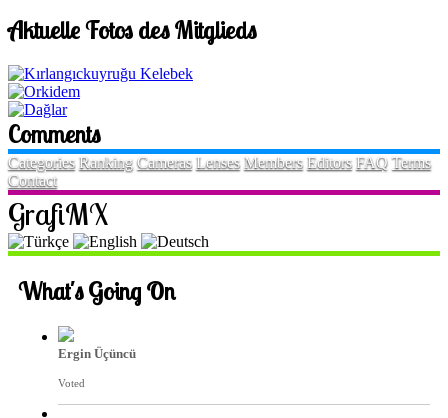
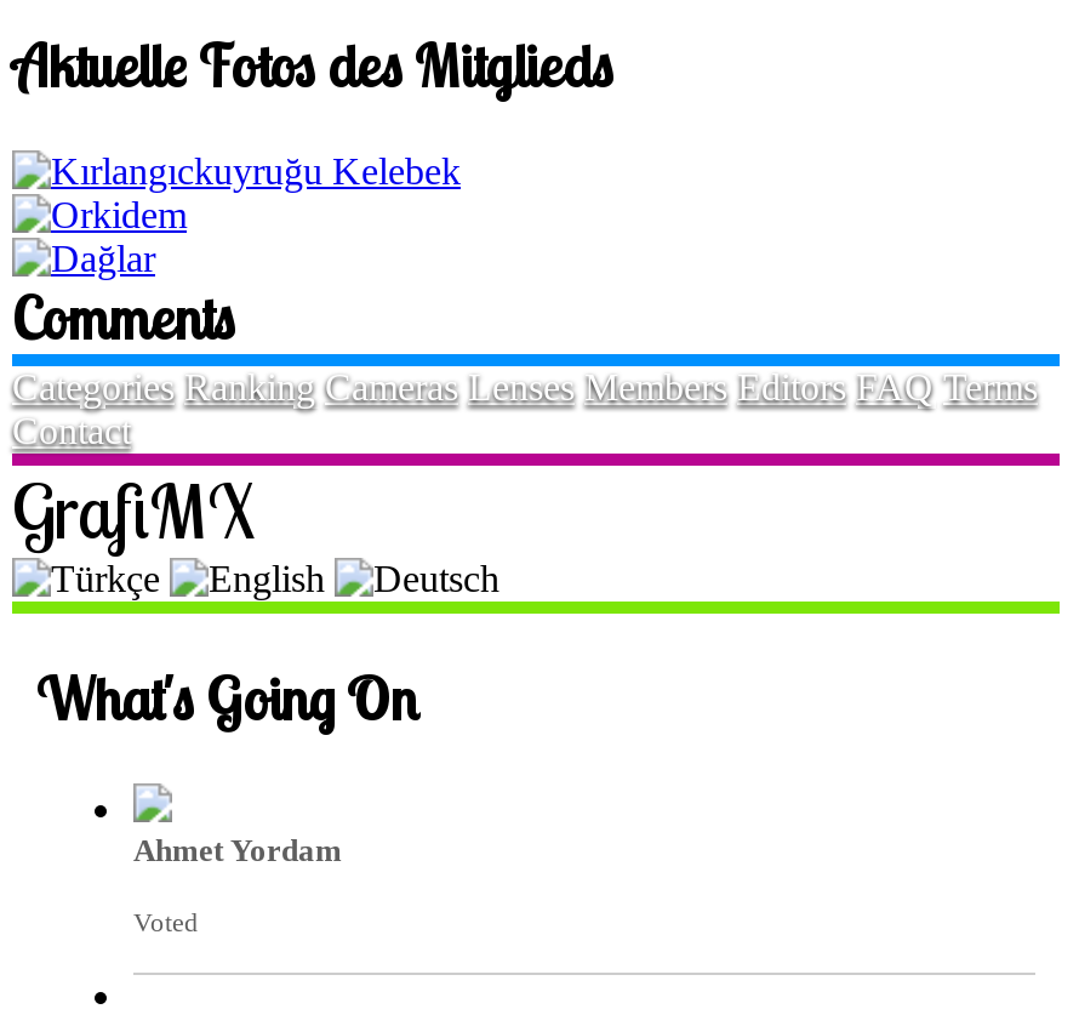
[58,345,136,360] Ergin Üçüncü -> [133,831,342,867] Ahmet Yordam

